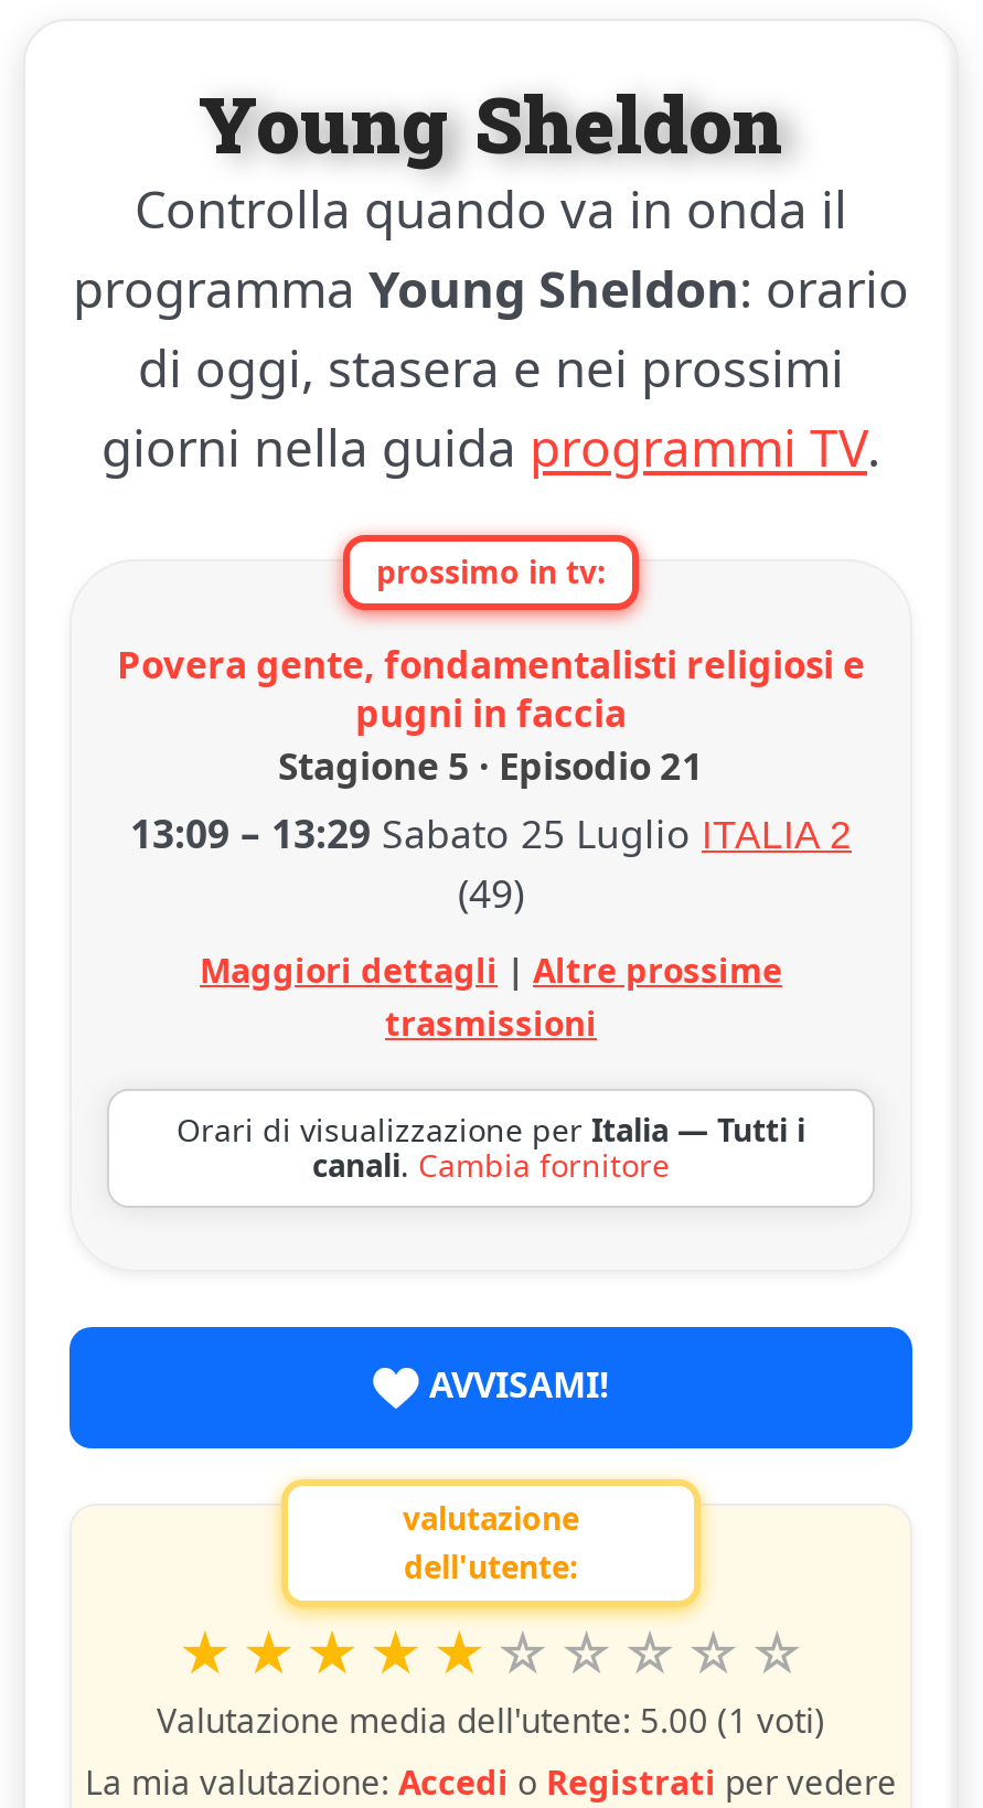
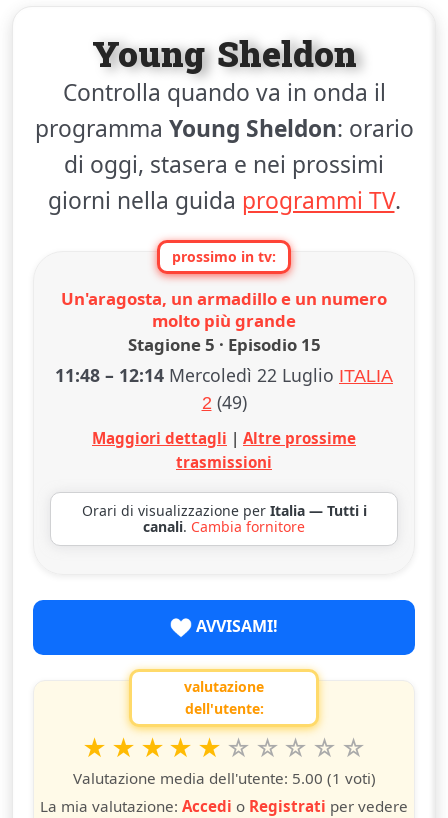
[117,639,865,919] Povera gente, fondamentalisti religiosi e | pugni in faccia | Stagione 5 · Episodio 21 | 13:09 – 13:29 Sabato 25 Luglio ITALIA 2 | (49) -> [55,287,393,414] Un'aragosta, un armadillo e un numero | molto più grande | Stagione 5 · Episodio 15 | 11:48 – 12:14 Mercoledì 22 Luglio ITALIA | 2 (49)

